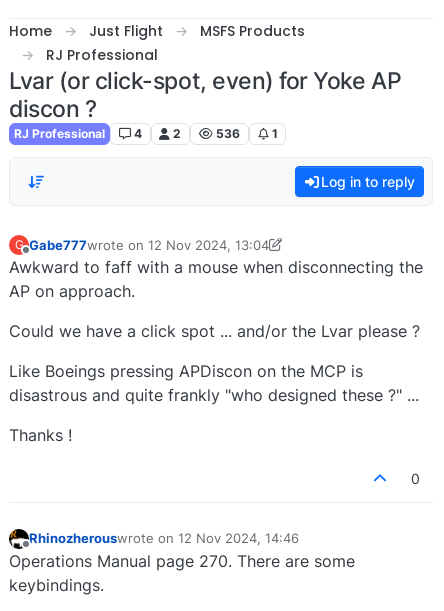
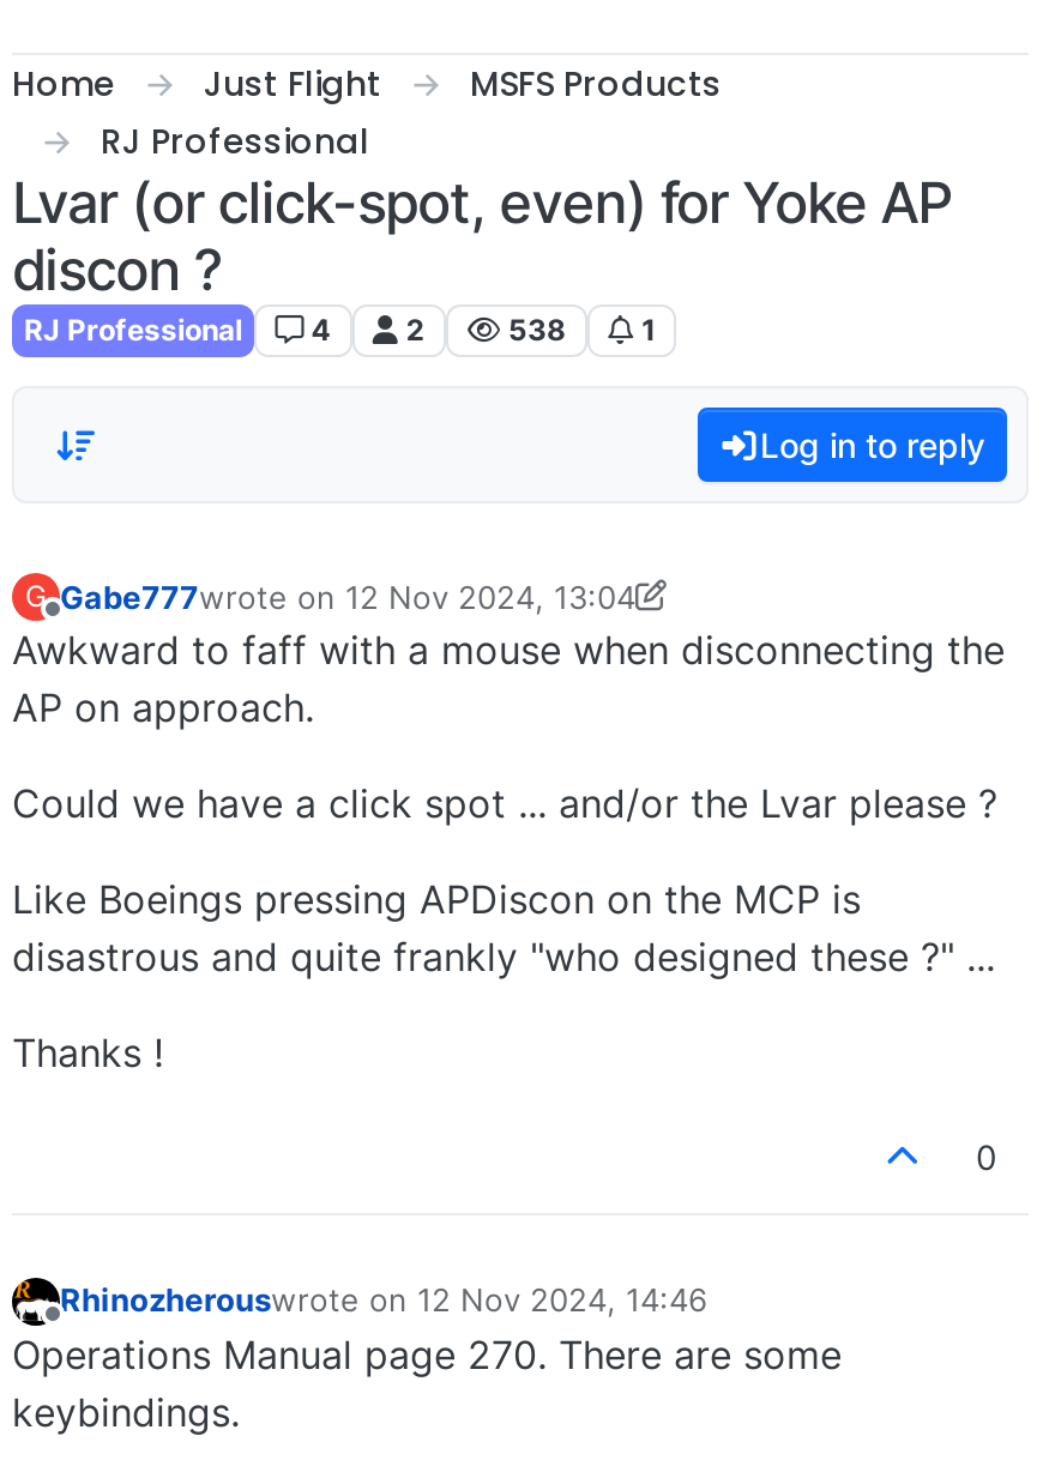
[216,126,240,141] 536 -> [508,312,566,348] 538

